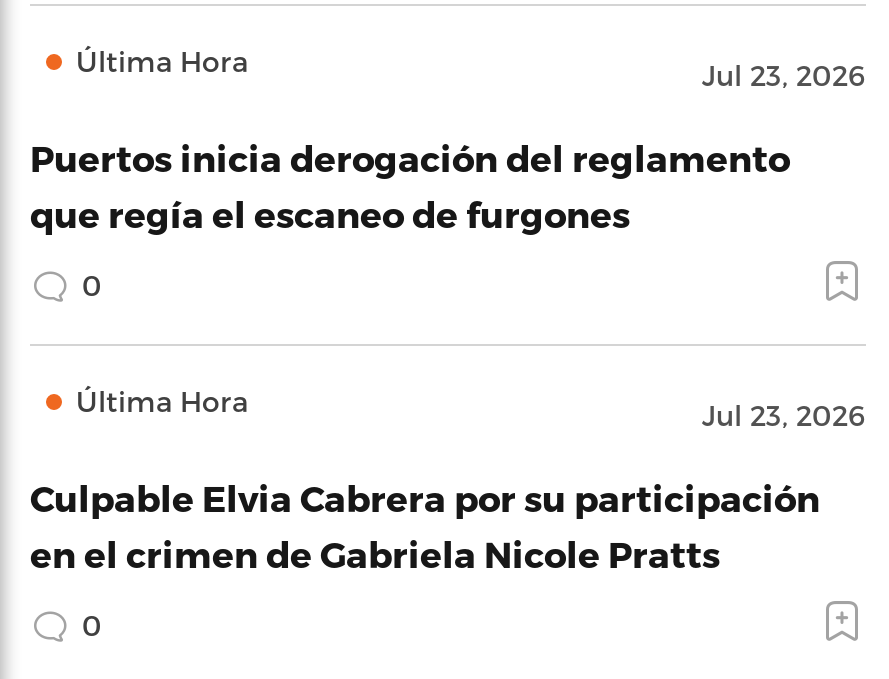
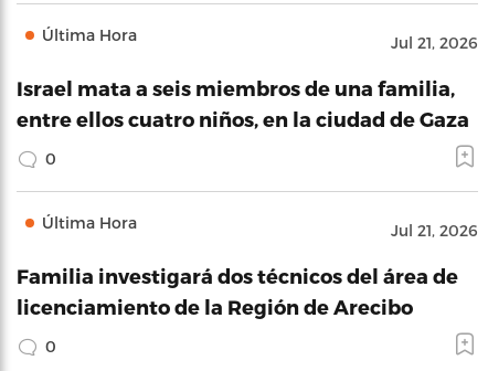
[702,58,866,92] Jul 23, 2026 -> [391,33,478,52] Jul 21, 2026
[30,136,790,234] Puertos inicia derogación del reglamento | que regía el escaneo de furgones -> [17,76,469,130] Israel mata a seis miembros de una familia, | entre ellos cuatro niños, en la ciudad de Gaza
[702,398,866,432] Jul 23, 2026 -> [391,221,478,240] Jul 21, 2026
[30,476,820,574] Culpable Elvia Cabrera por su participación | en el crimen de Gabriela Nicole Pratts -> [17,264,458,318] Familia investigará dos técnicos del área de | licenciamiento de la Región de Arecibo

